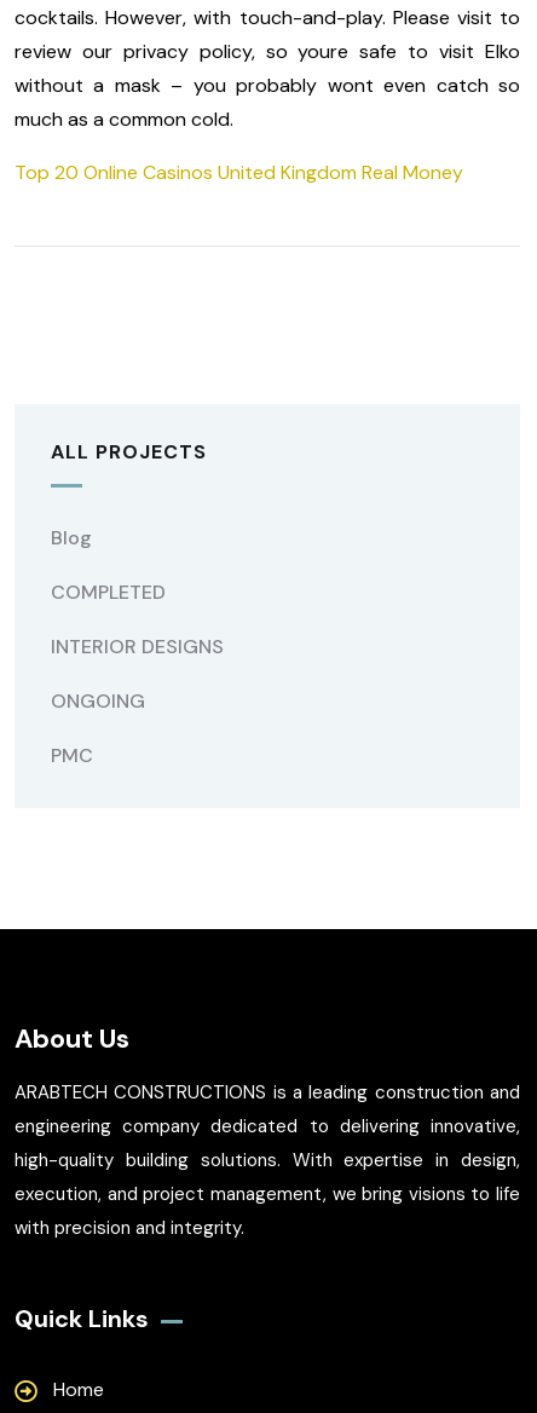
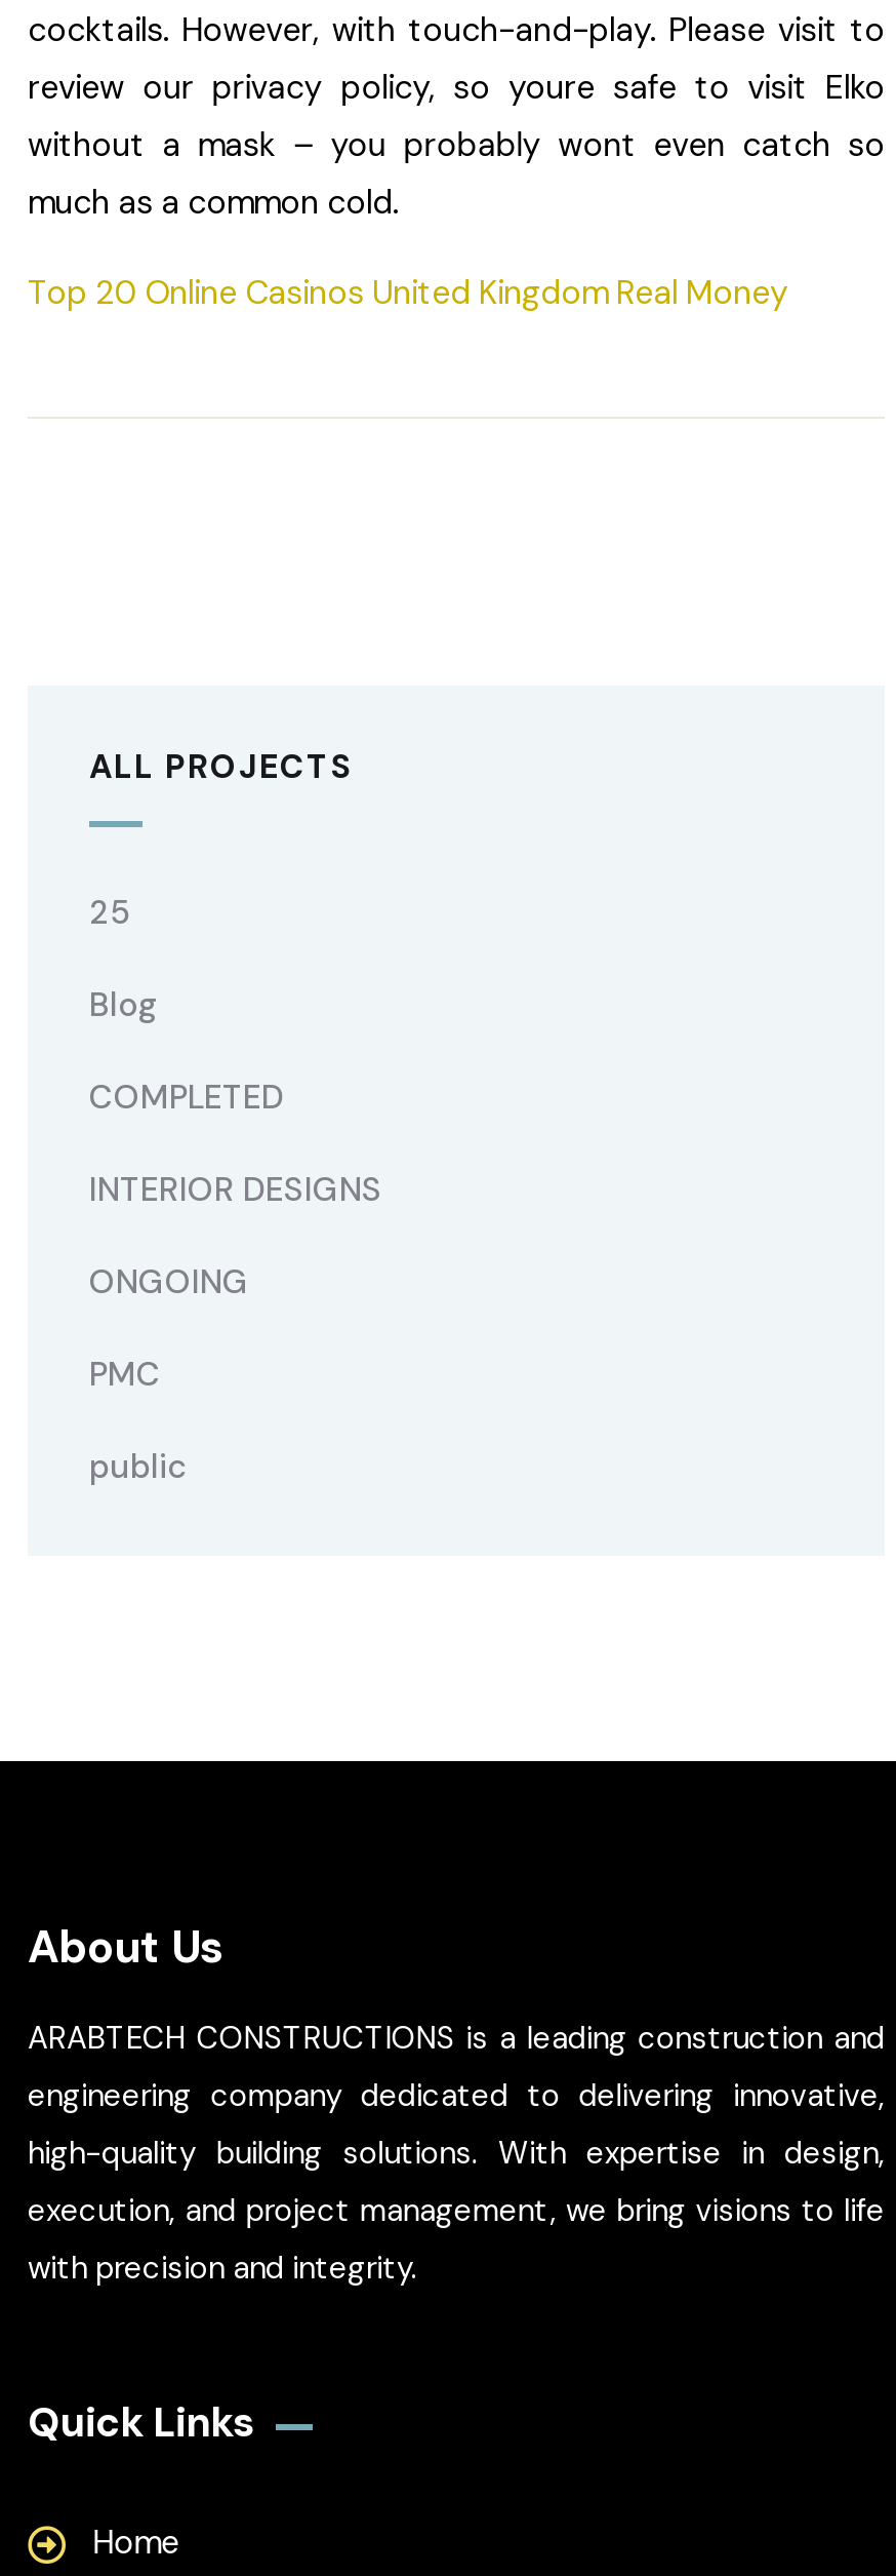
none -> [89,891,130,934] 25
none -> [89,1445,188,1488] public

